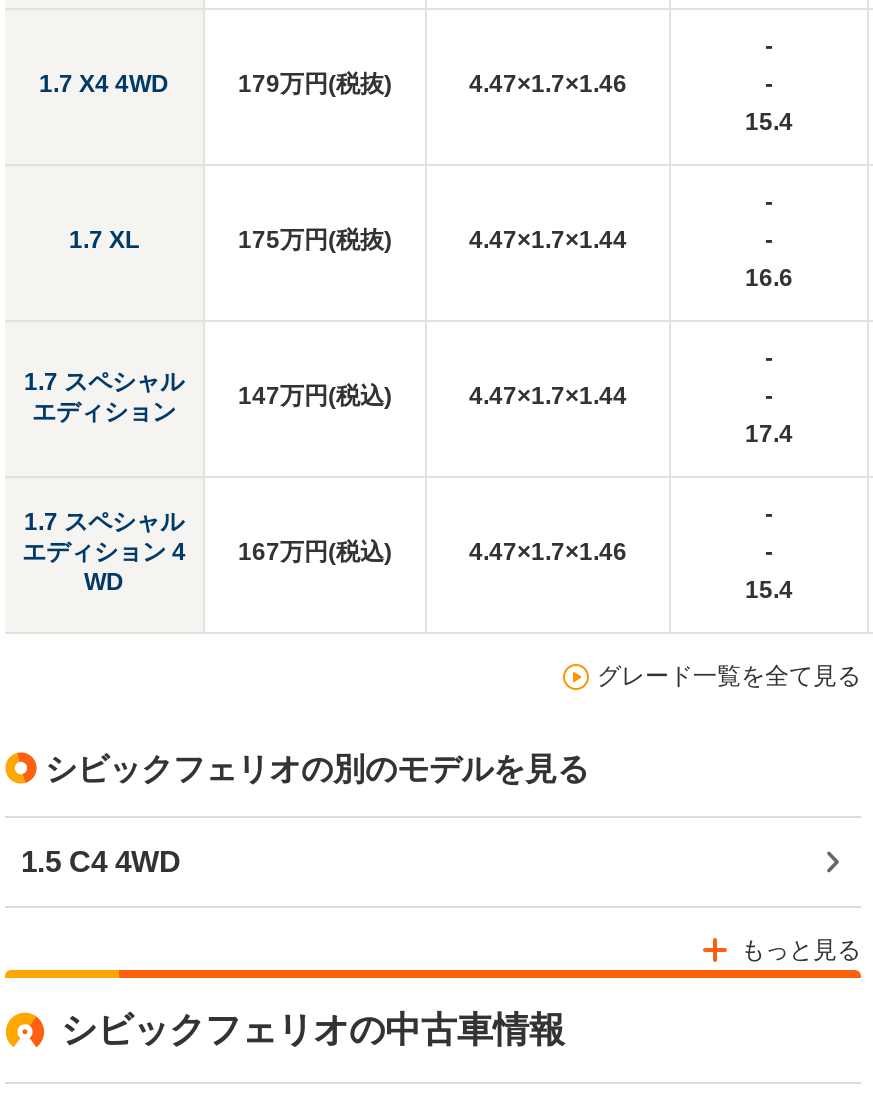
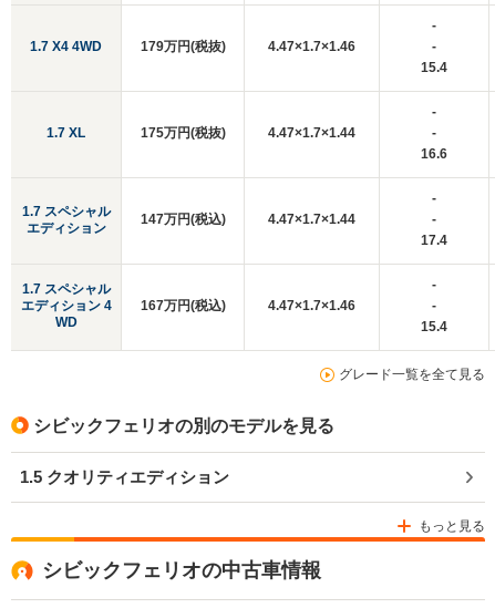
[21,845,181,879] 1.5 C4 4WD -> [20,468,229,487] 1.5 クオリティエディション

